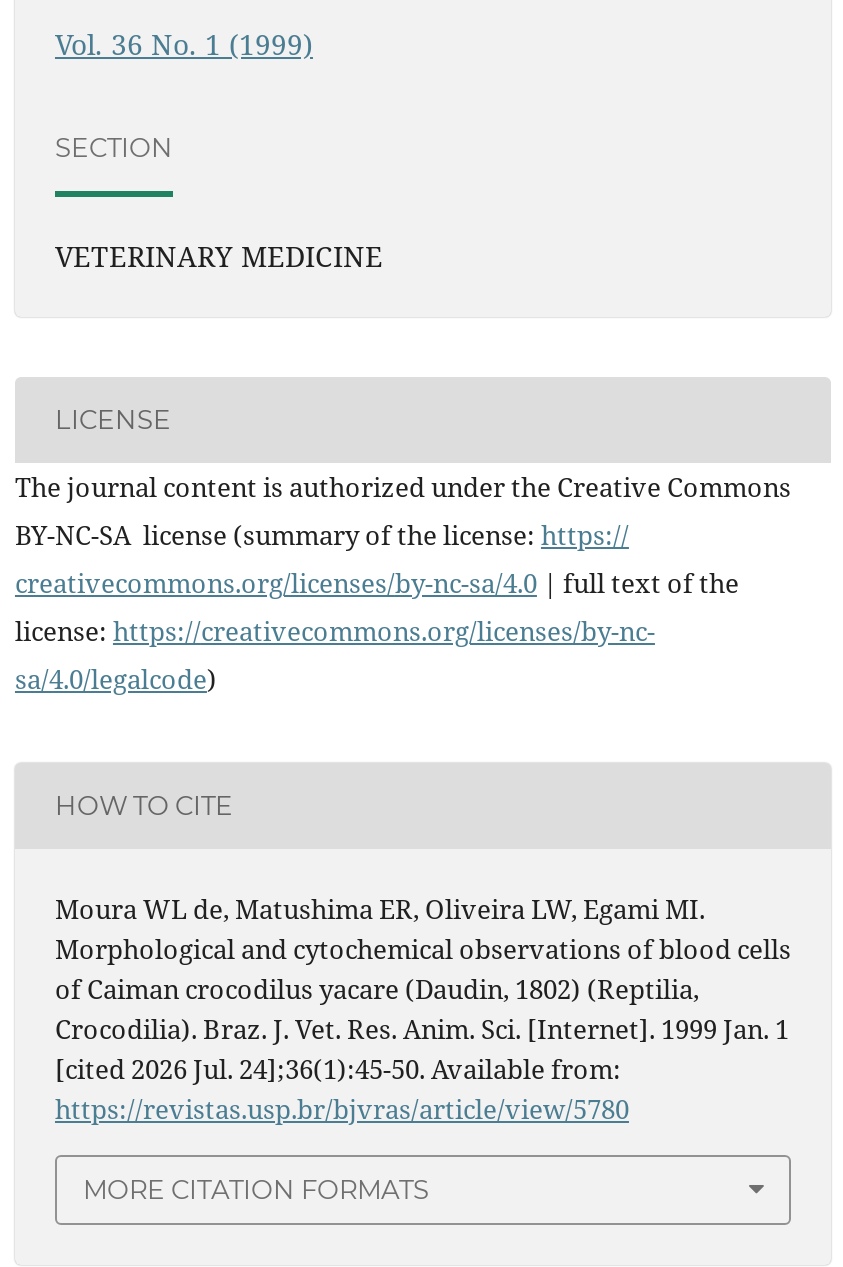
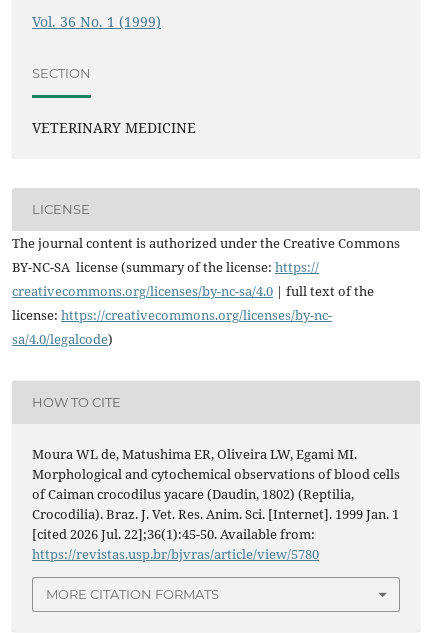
[55,1051,621,1087] [cited 2026 Jul. 24];36(1):45-50. Available from: -> [32,525,315,543] [cited 2026 Jul. 22];36(1):45-50. Available from:

